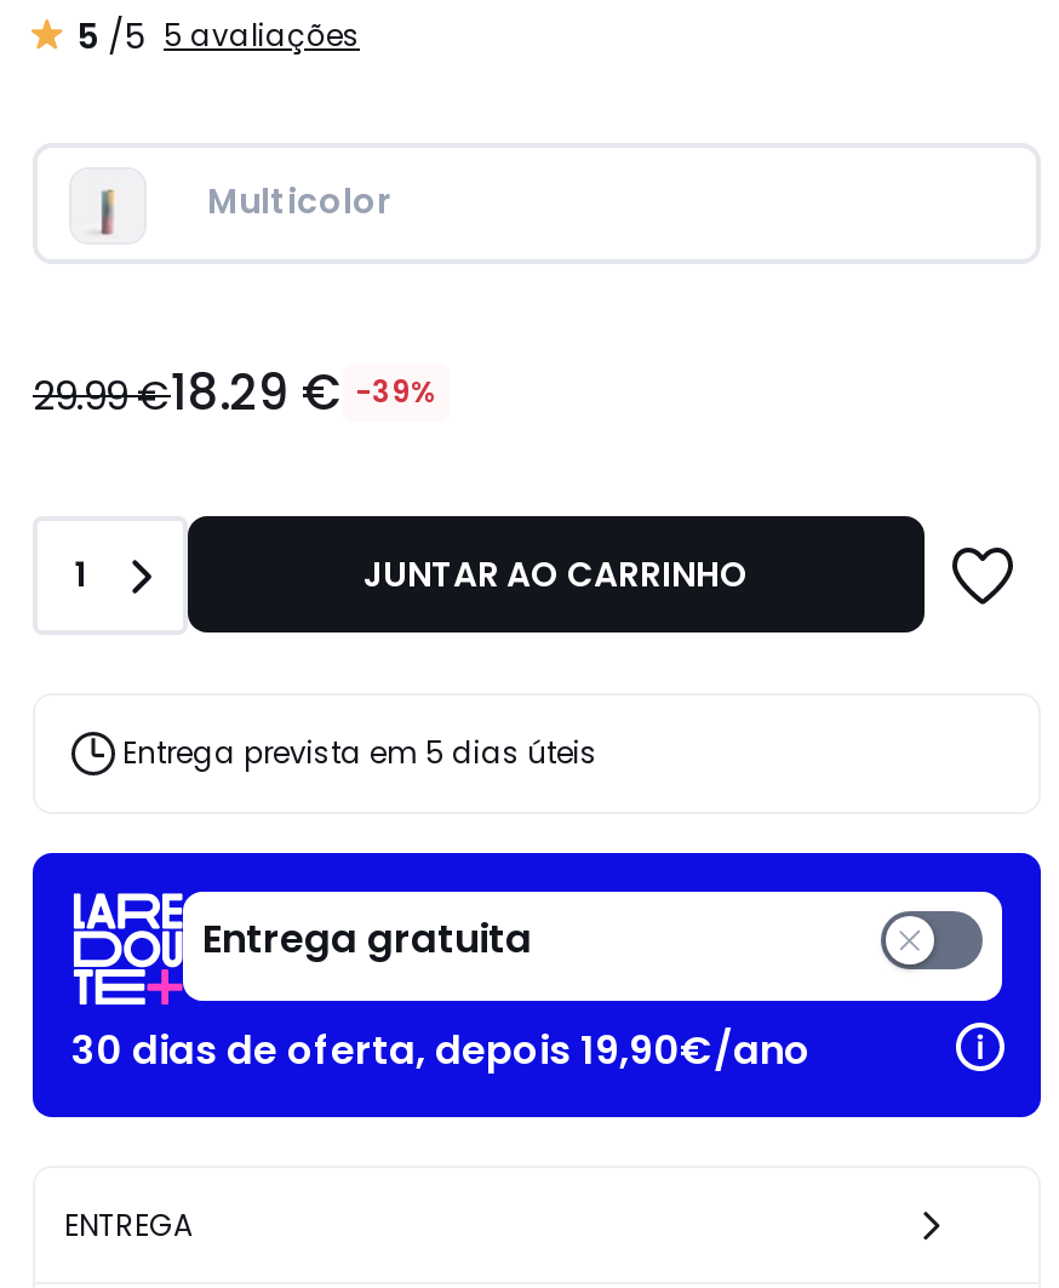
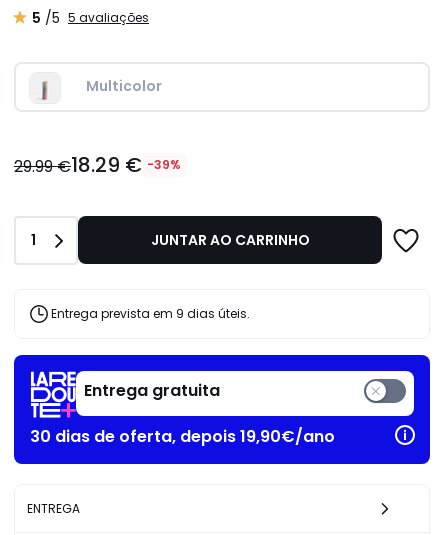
[122,733,597,774] Entrega prevista em 5 dias úteis -> [51,305,250,322] Entrega prevista em 9 dias úteis.

